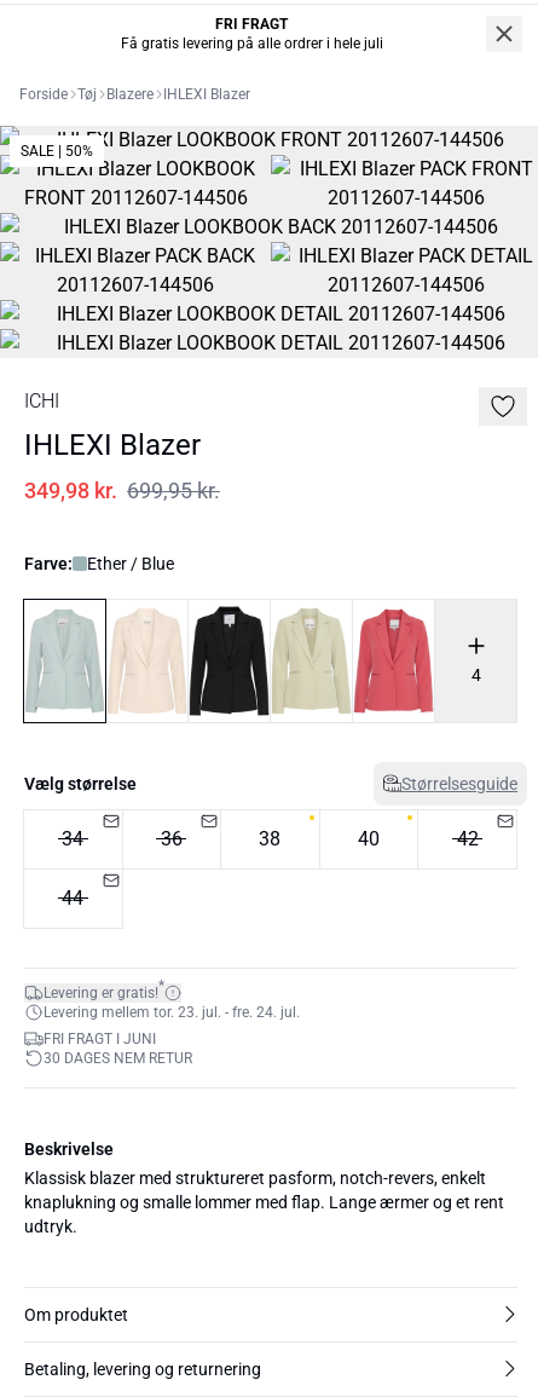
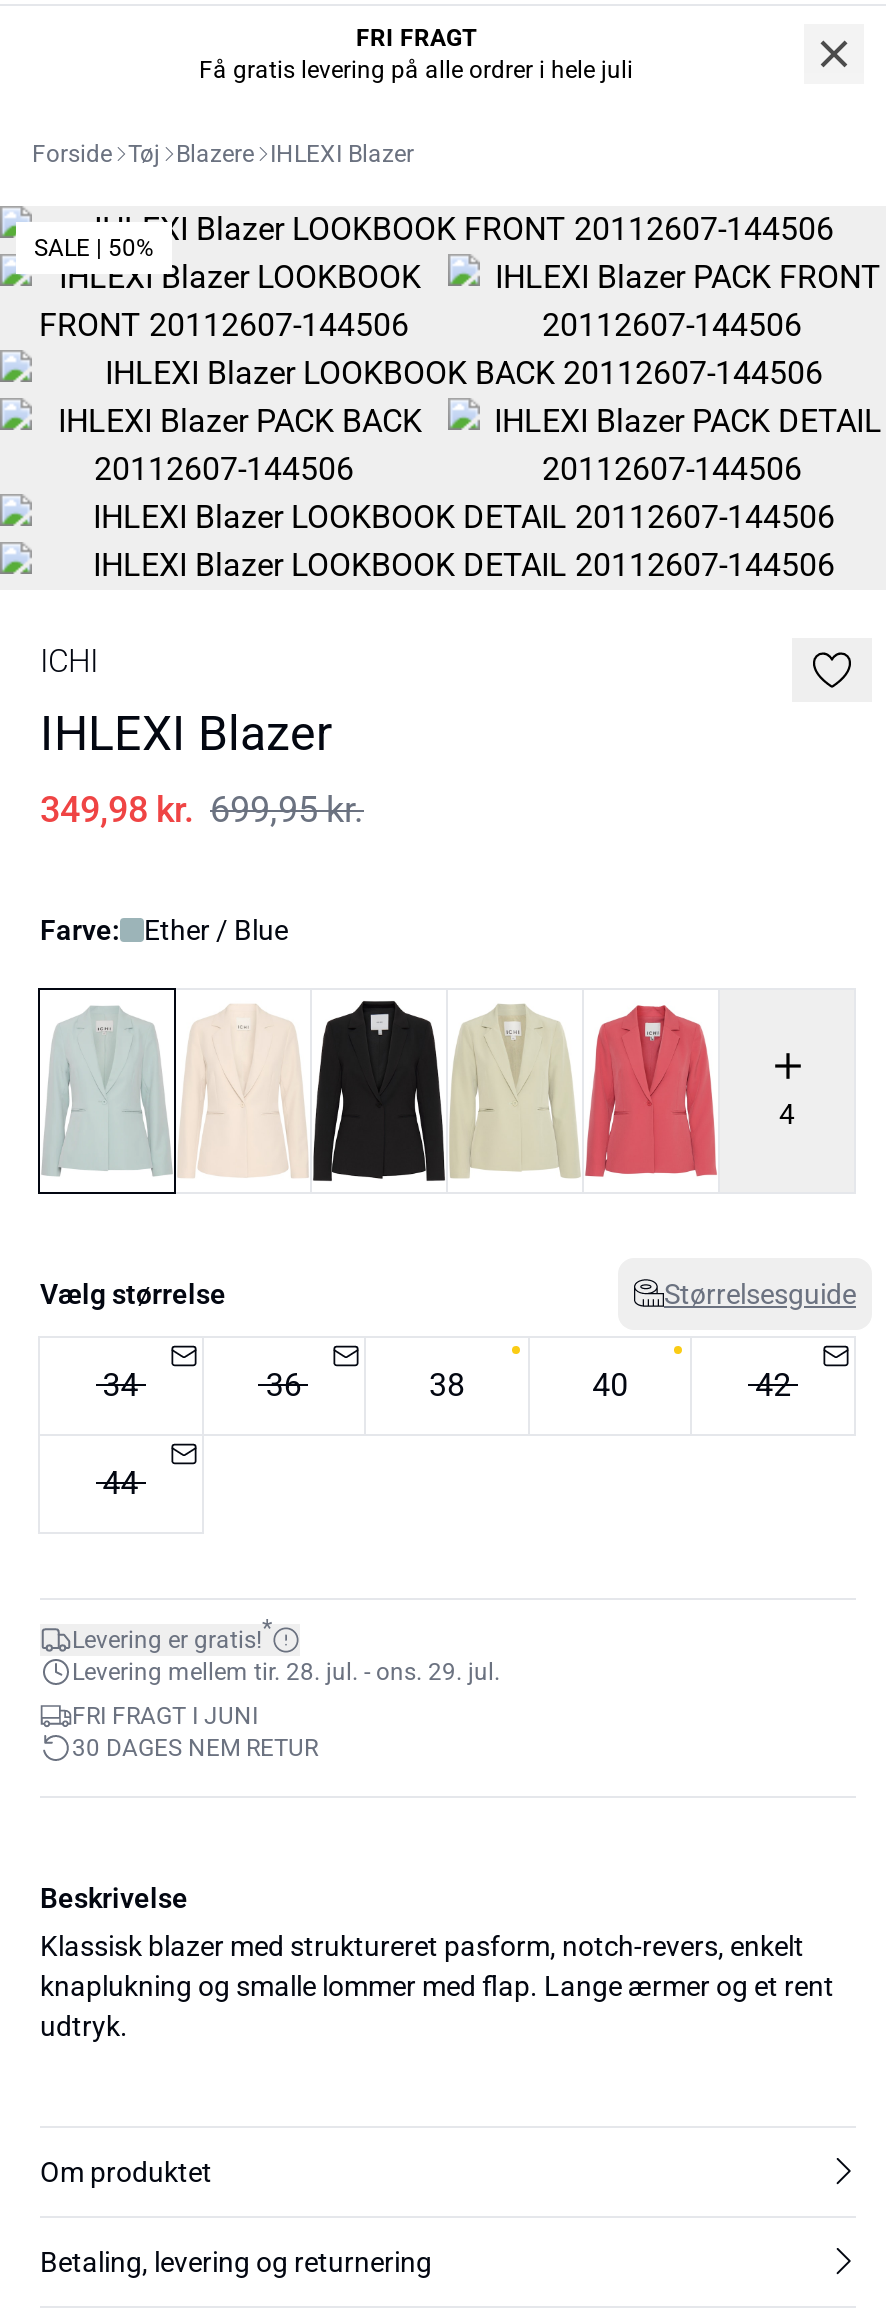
[44,1003,300,1020] Levering mellem tor. 23. jul. - fre. 24. jul. -> [72,1657,500,1685] Levering mellem tir. 28. jul. - ons. 29. jul.

